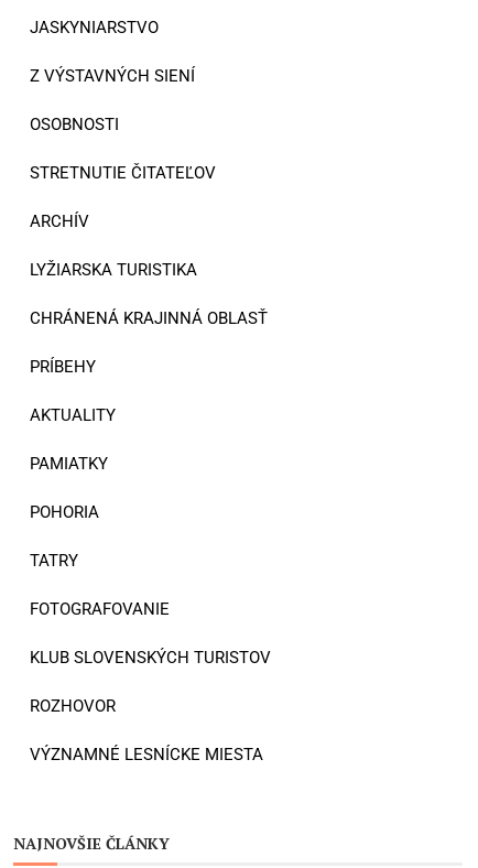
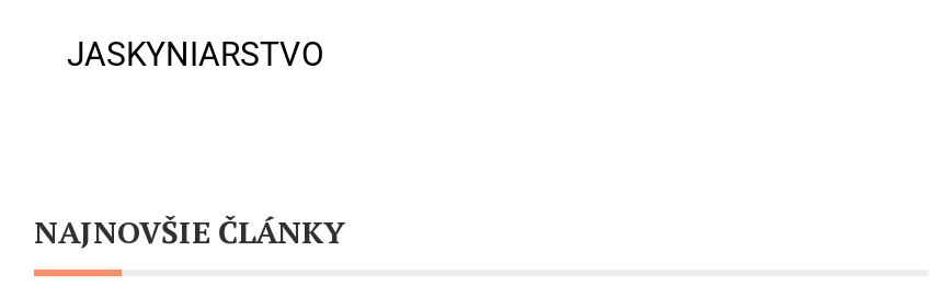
[30,66,271,764] Z VÝSTAVNÝCH SIENÍ | OSOBNOSTI | STRETNUTIE ČITATEĽOV | ARCHÍV | LYŽIARSKA TURISTIKA | CHRÁNENÁ KRAJINNÁ OBLASŤ | PRÍBEHY | AKTUALITY | PAMIATKY | POHORIA | TATRY | FOTOGRAFOVANIE | KLUB SLOVENSKÝCH TURISTOV | ROZHOVOR | VÝZNAMNÉ LESNÍCKE MIESTA -> none

